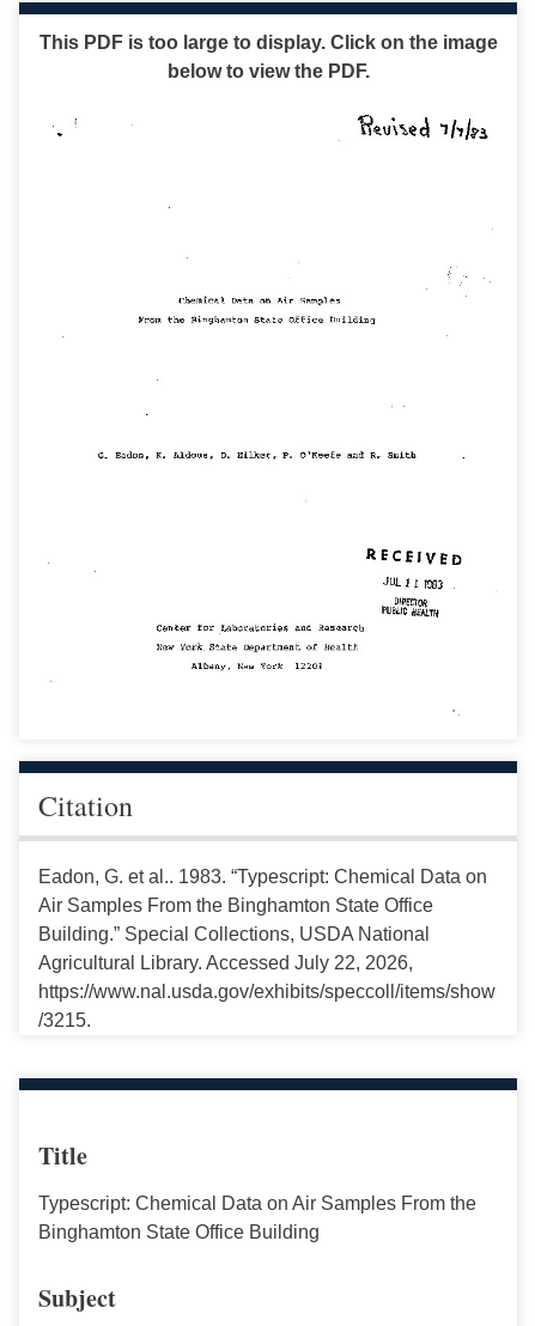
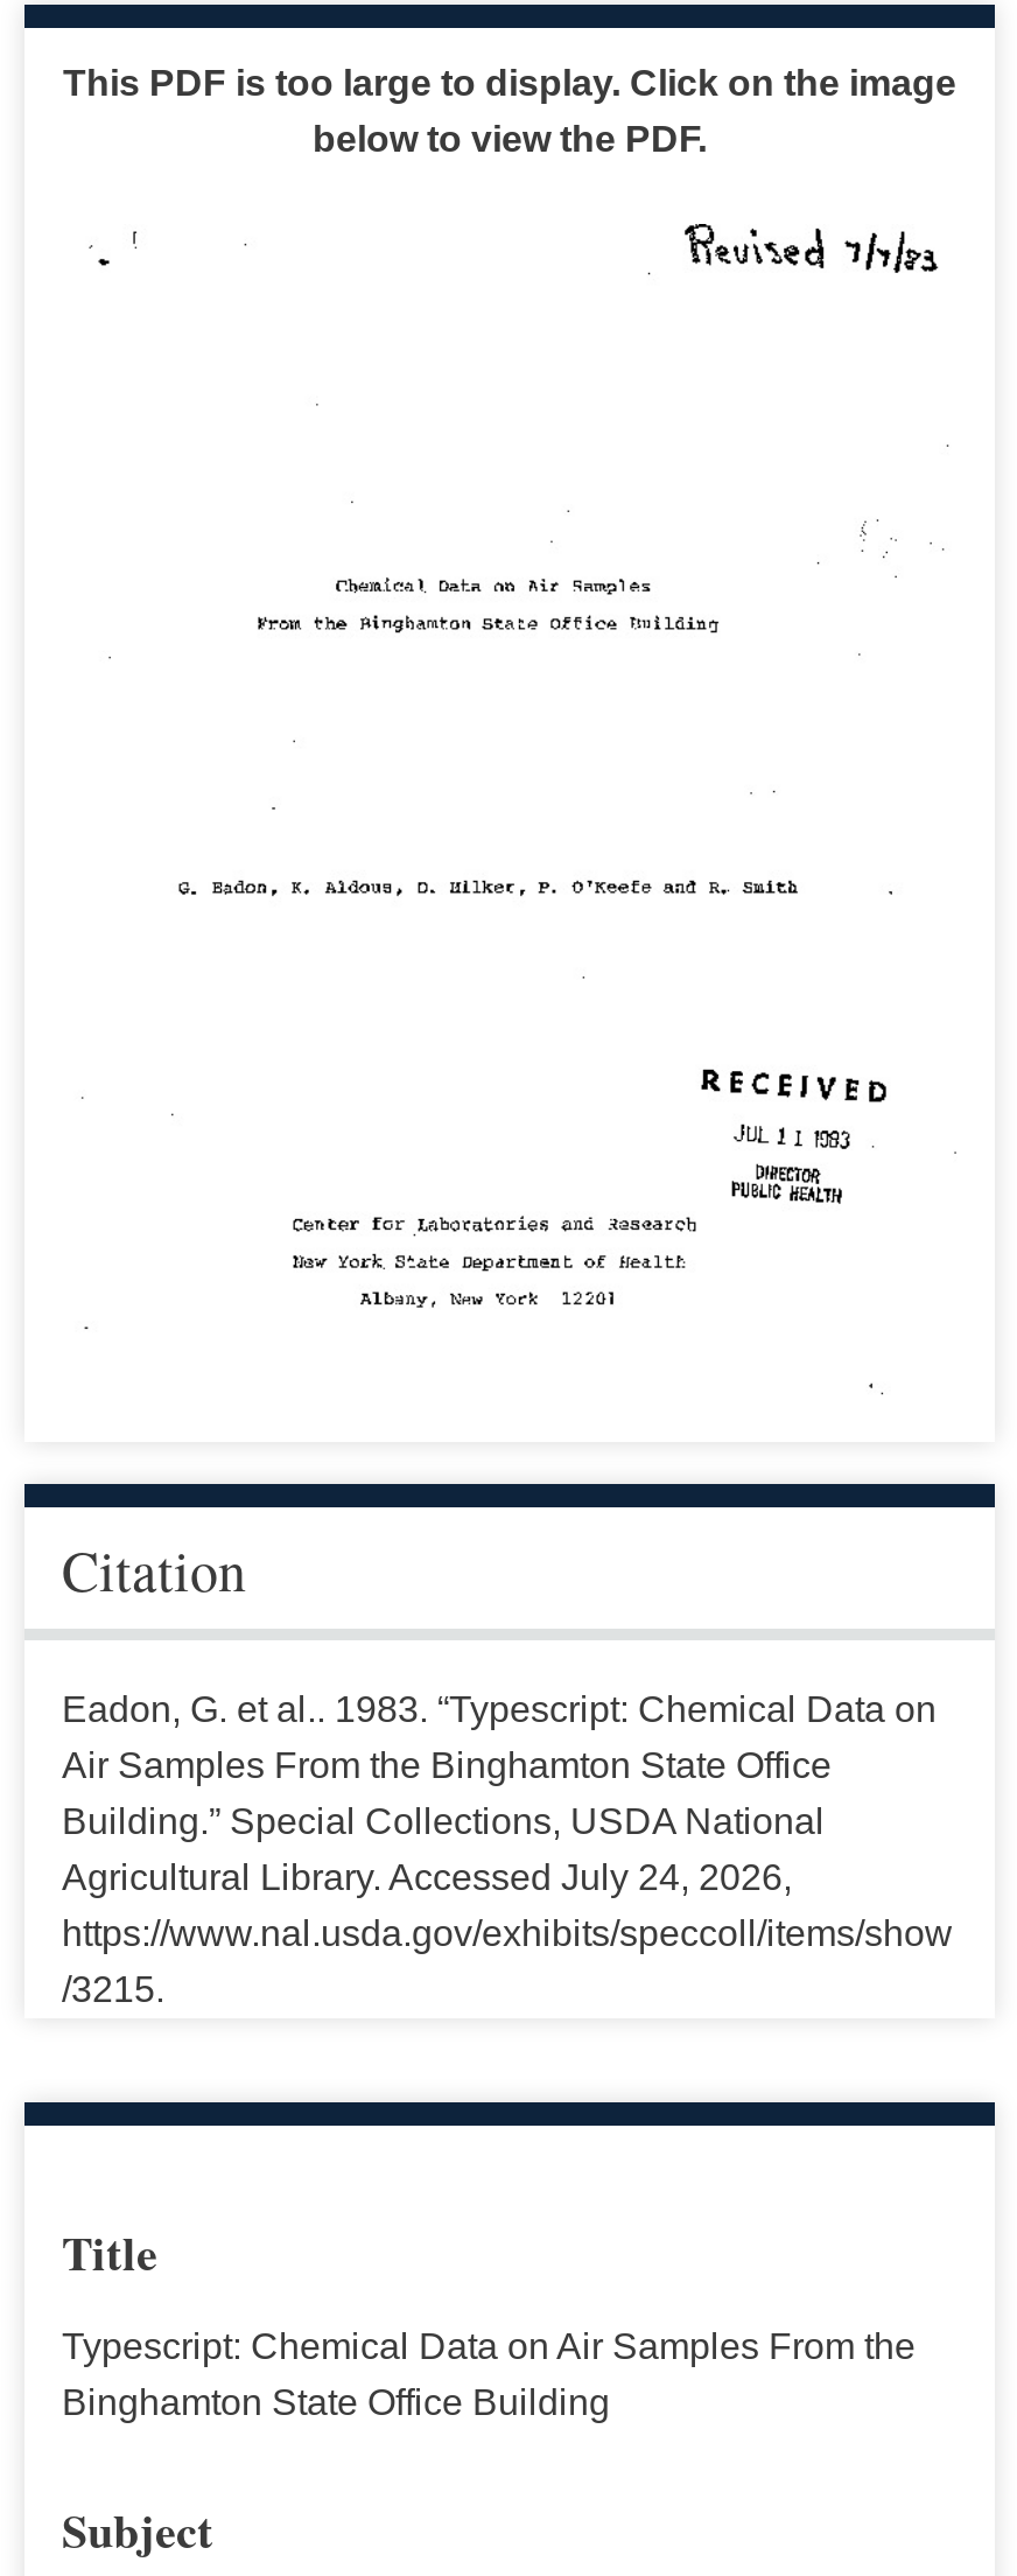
[38,953,413,973] Agricultural Library. Accessed July 22, 2026, -> [62,1858,792,1898] Agricultural Library. Accessed July 24, 2026,

